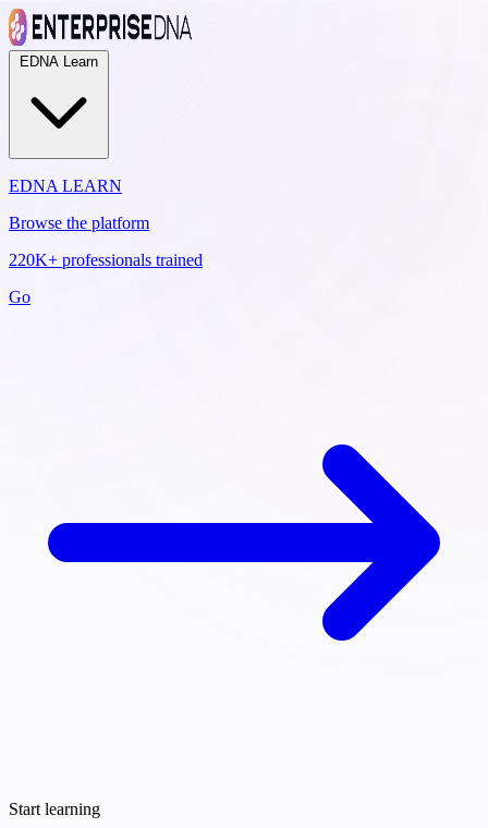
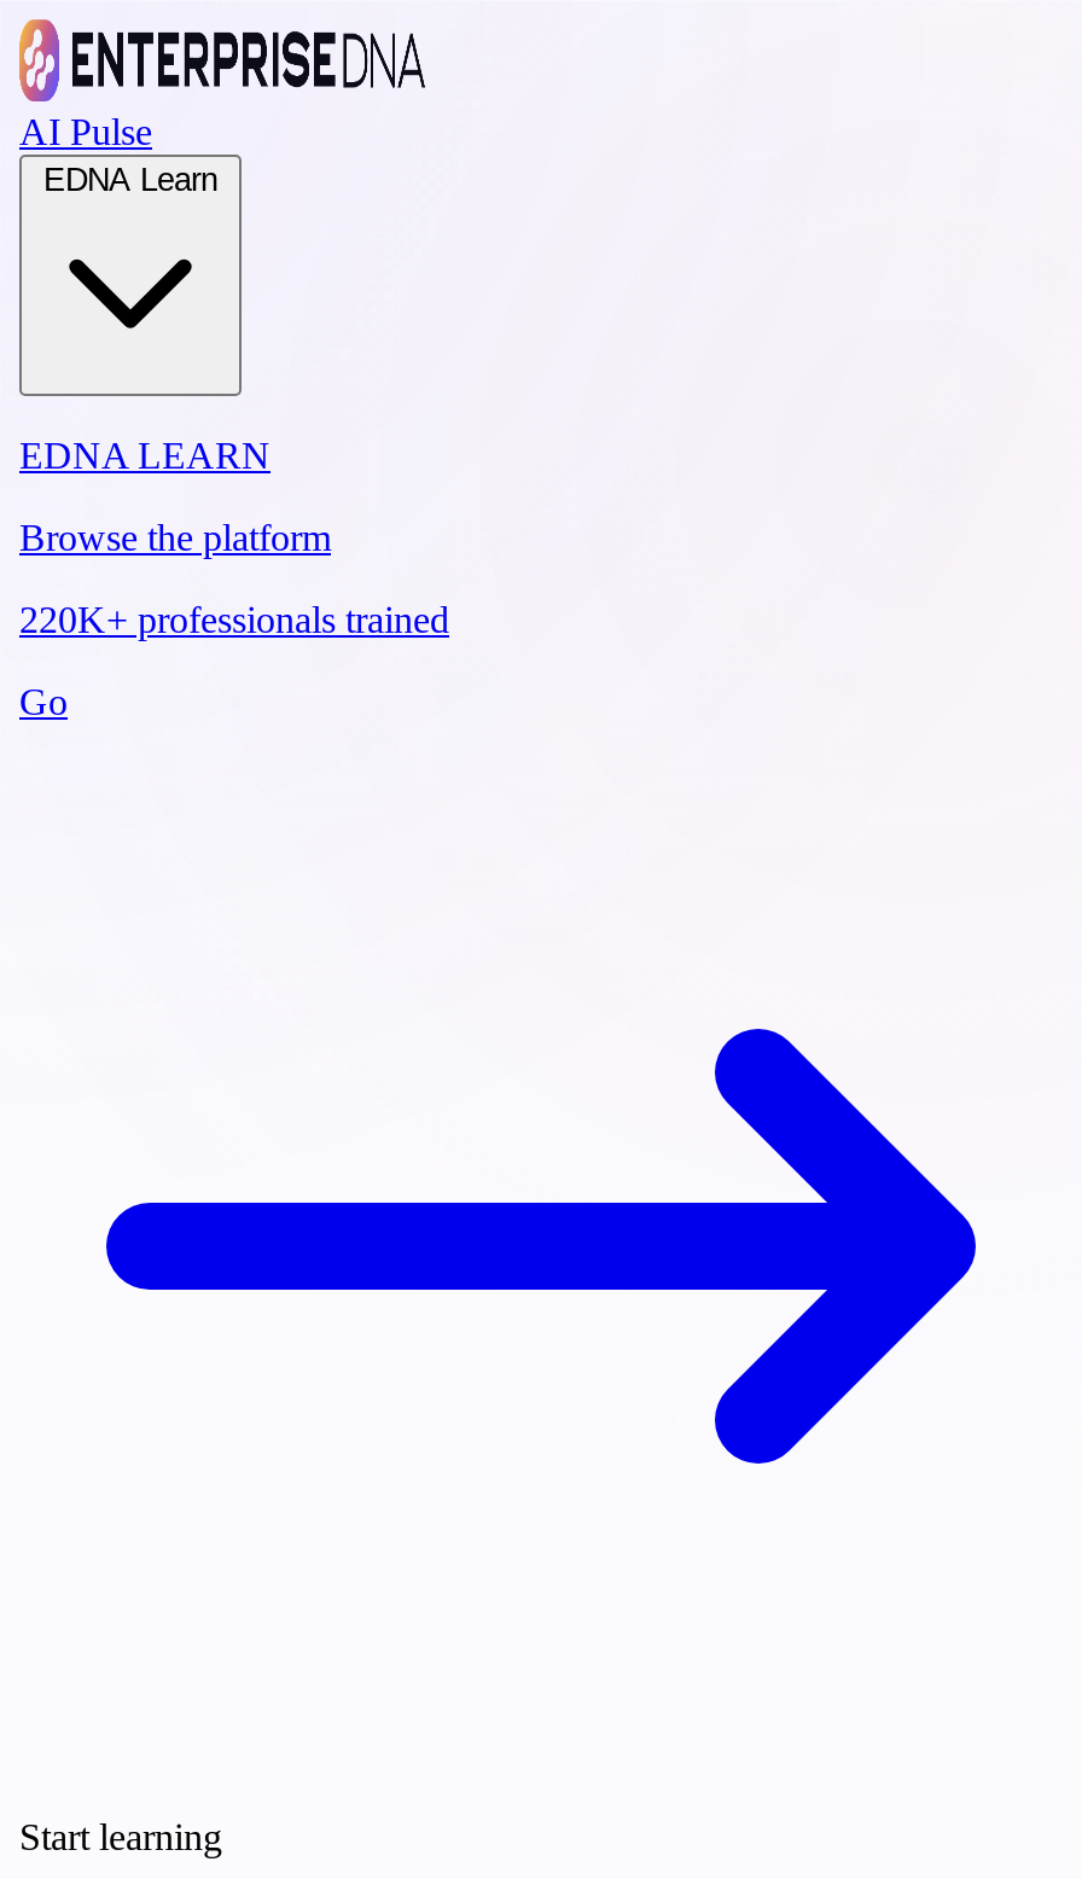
none -> [19,111,152,152] AI Pulse

